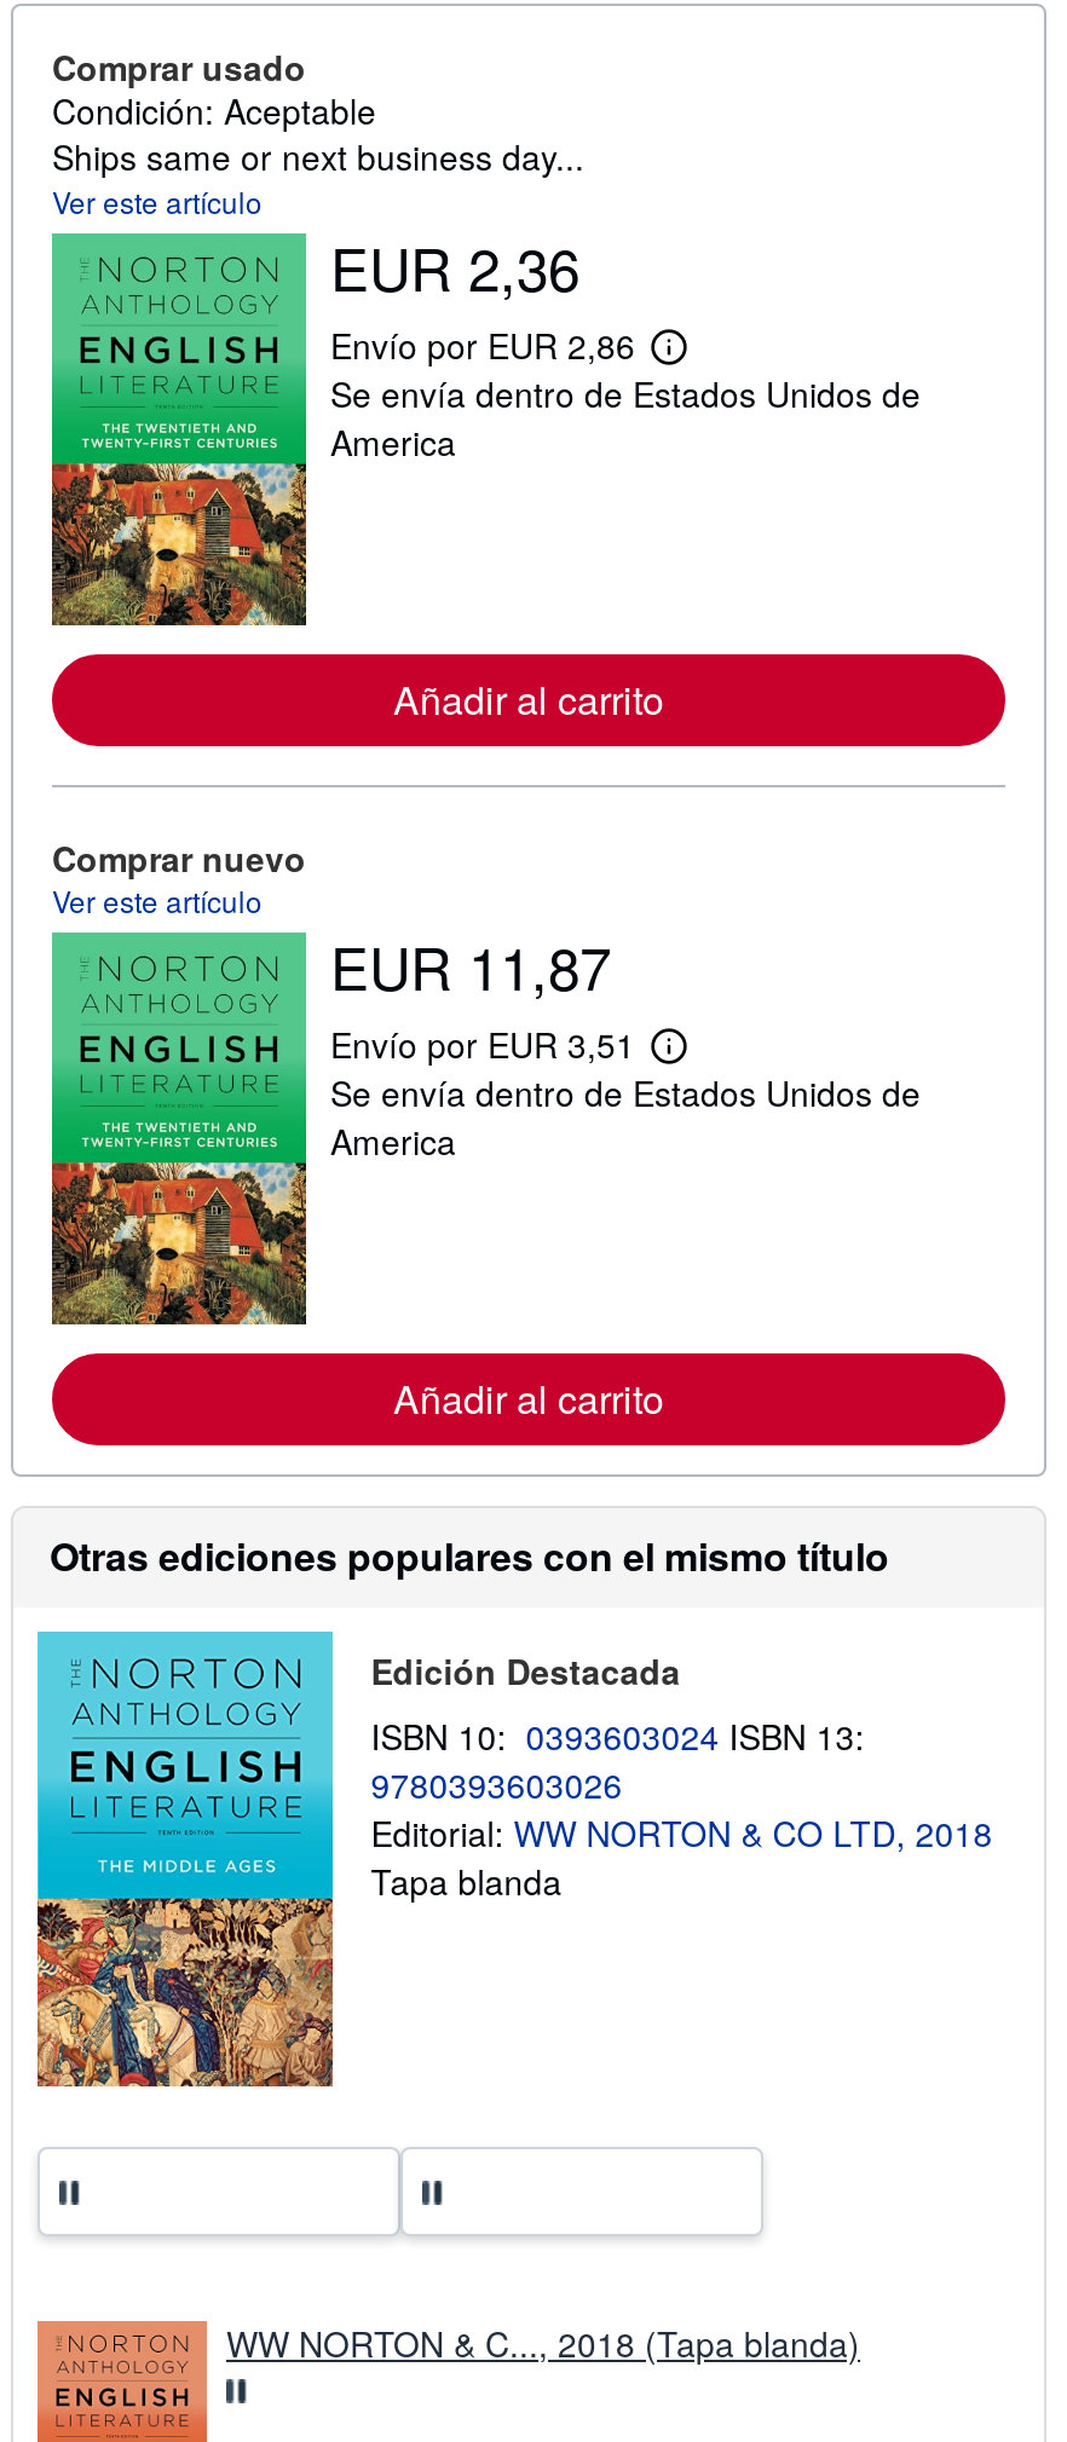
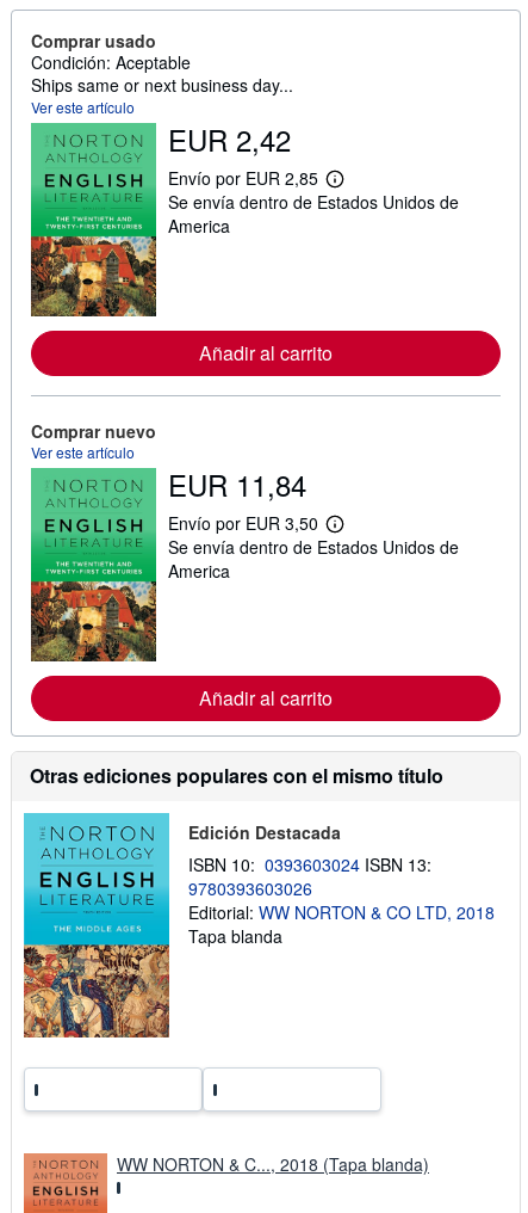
[330,224,579,309] EUR 2,36 -> [168,118,291,160] EUR 2,42
[330,321,692,380] Envío por EUR 2,86 M -> [168,166,346,195] Envío por EUR 2,85 M
[330,923,611,1008] EUR 11,87 -> [168,463,306,505] EUR 11,84
[330,1020,692,1079] Envío por EUR 3,51 M -> [168,511,346,540] Envío por EUR 3,50 M

